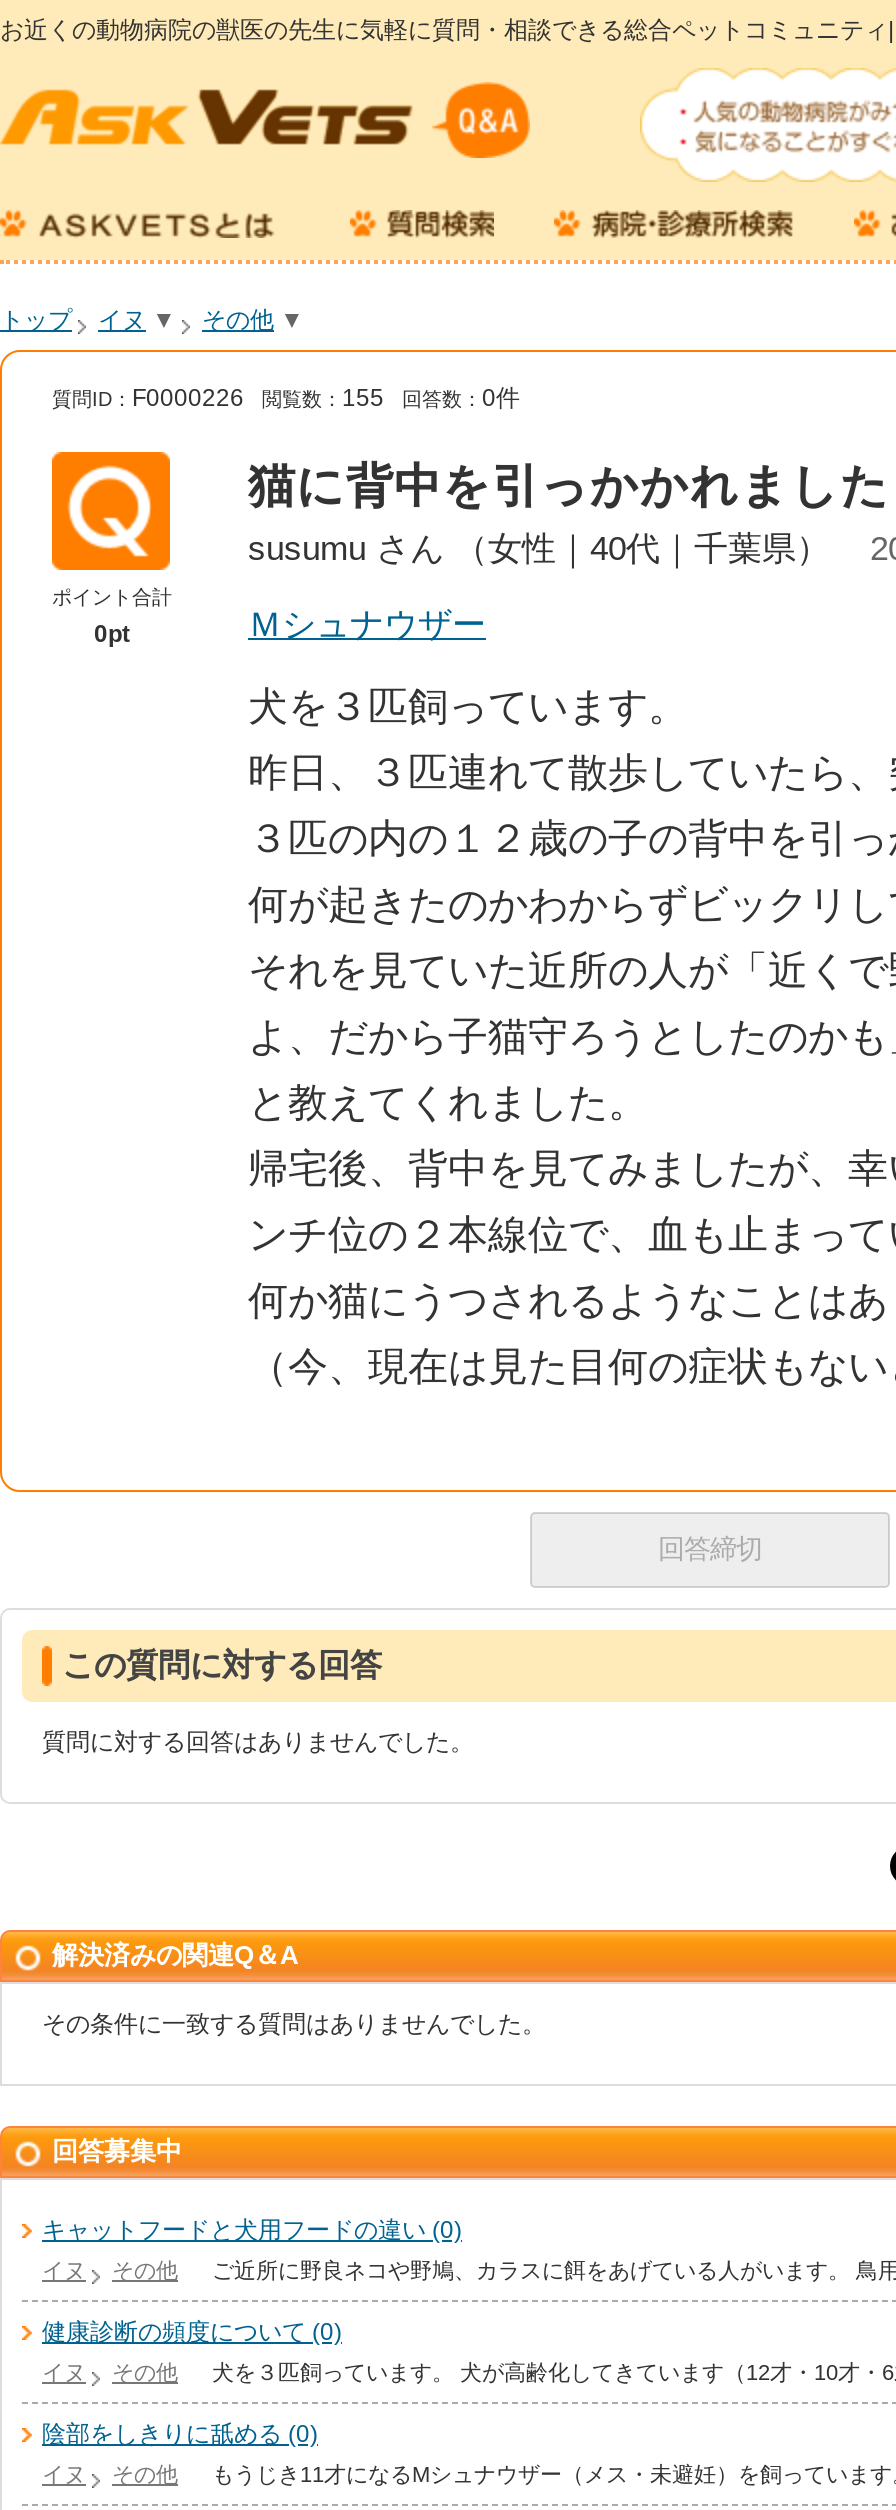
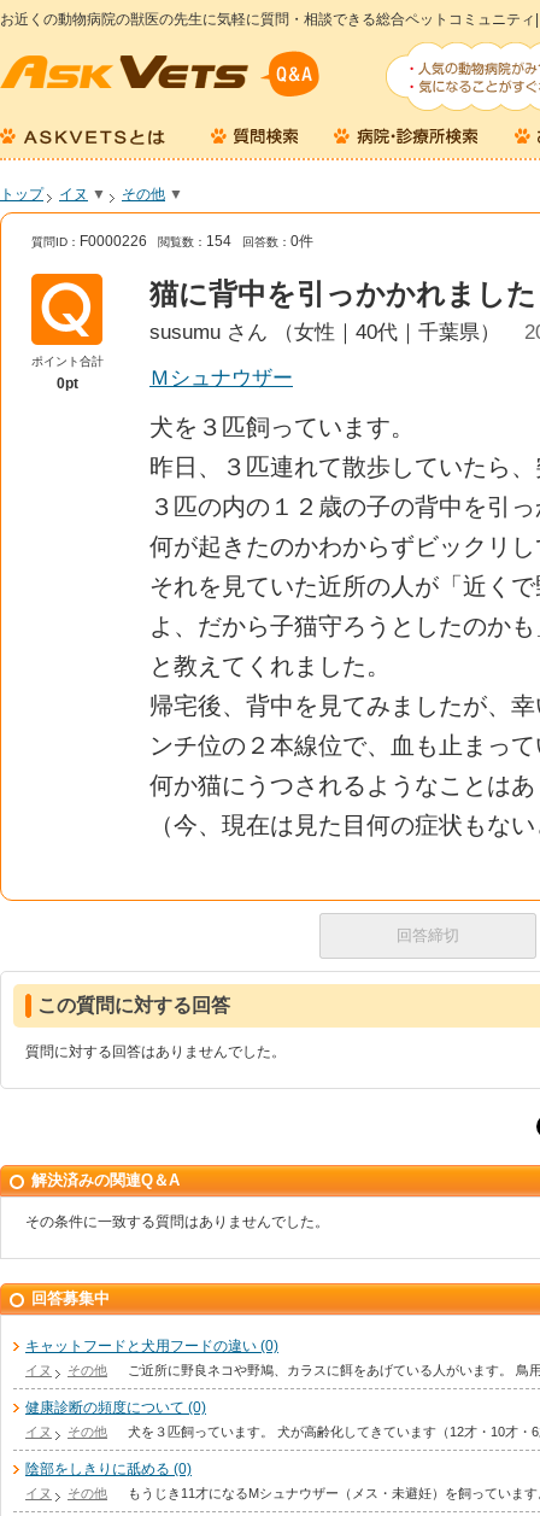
[52,384,520,412] 質問ID：F0000226 閲覧数：155 回答数：0件 -> [31,233,313,250] 質問ID：F0000226 閲覧数：154 回答数：0件

